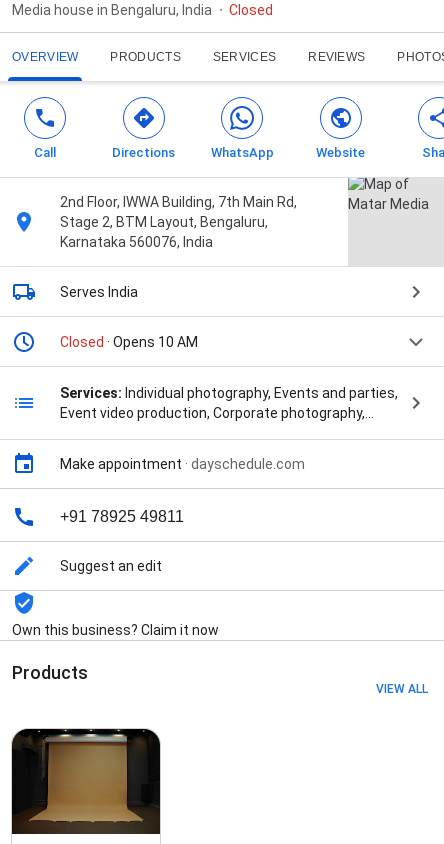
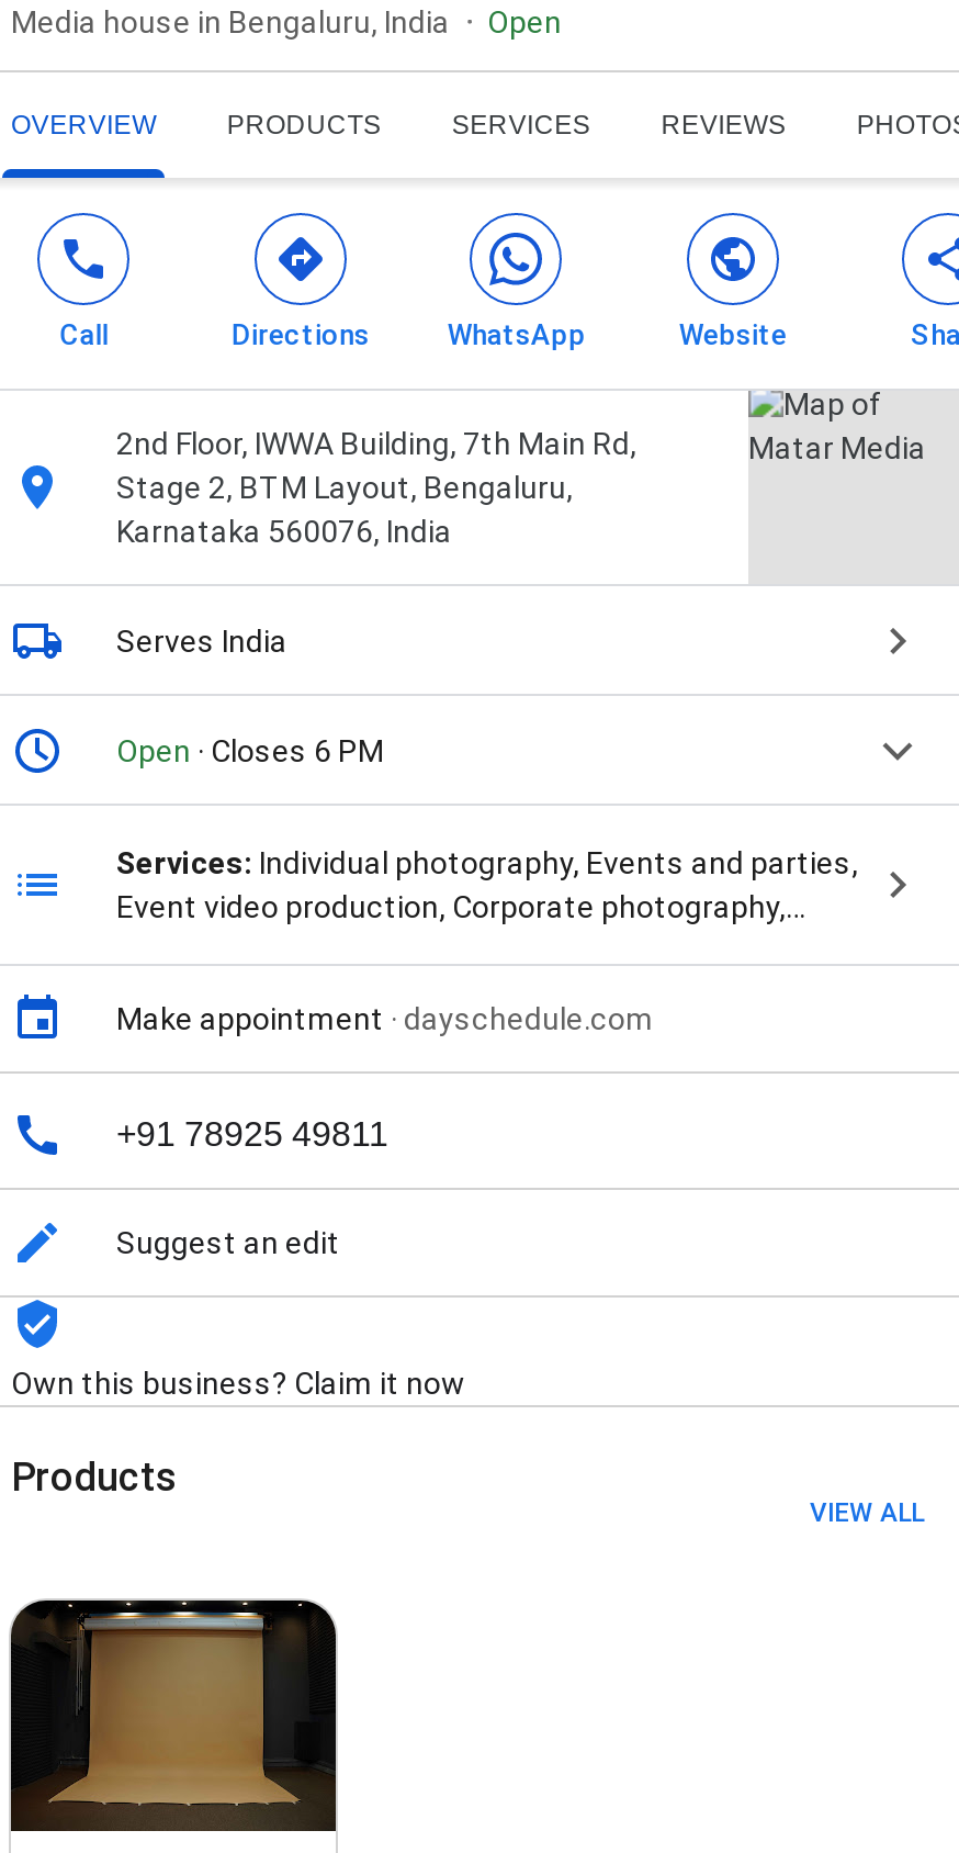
[229,2,273,18] Closed -> [487,5,562,40] Open
[60,334,198,350] Closed · Opens 10 AM -> [116,734,384,769] Open · Closes 6 PM

